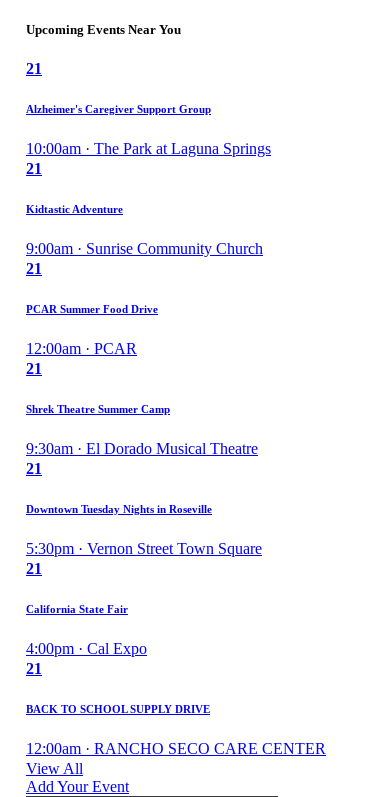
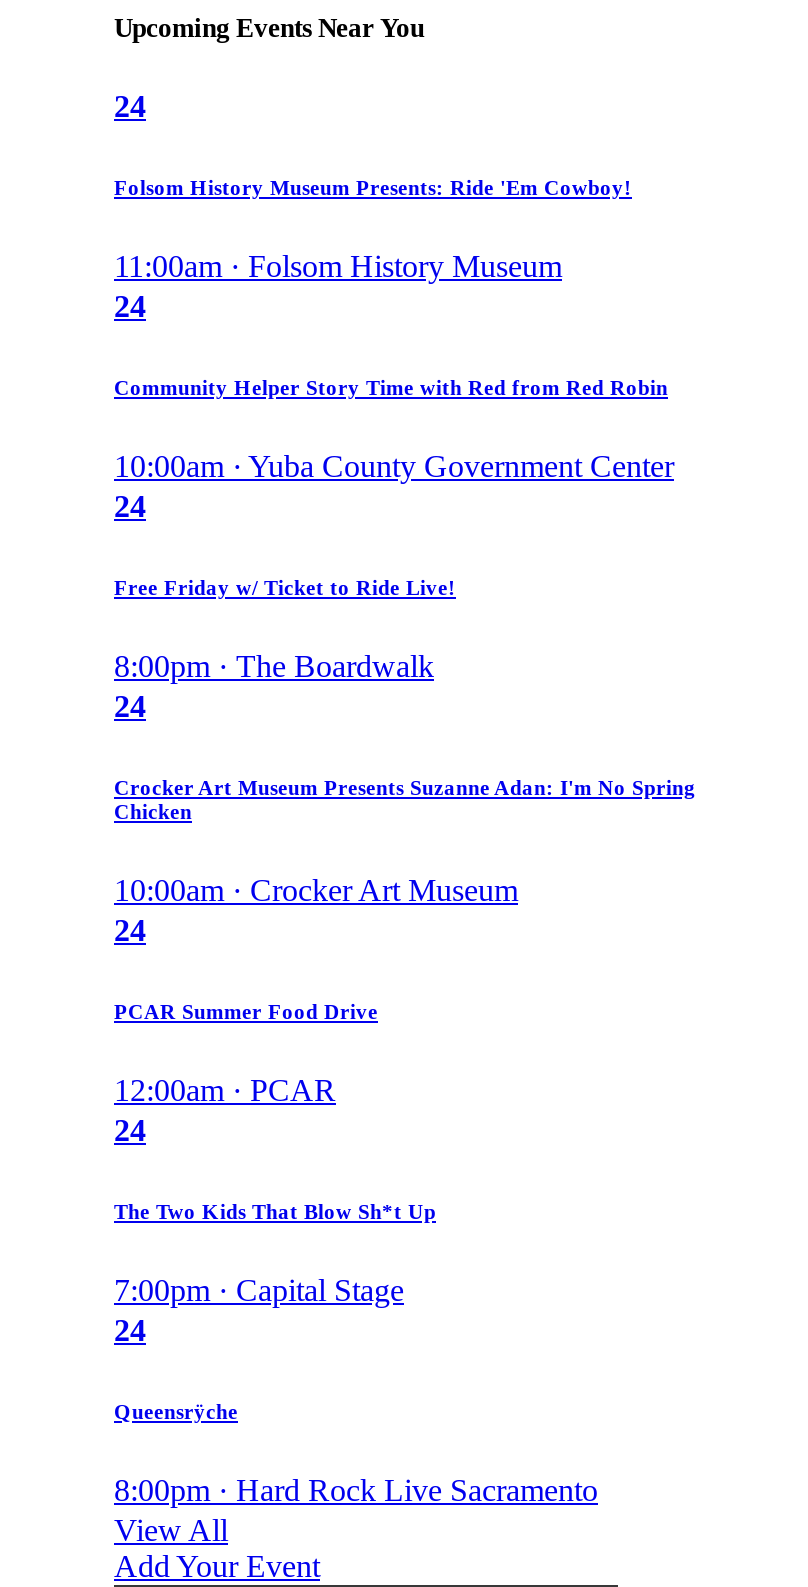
[26,60,271,277] 21 | Alzheimer's Caregiver Support Group | 10:00am · The Park at Laguna Springs | 21 | Kidtastic Adventure | 9:00am · Sunrise Community Church | 21 -> [114,89,696,946] 24 | Folsom History Museum Presents: Ride 'Em Cowboy! | 11:00am · Folsom History Museum | 24 | Community Helper Story Time with Red from Red Robin | 10:00am · Yuba County Government Center | 24 | Free Friday w/ Ticket to Ride Live! | 8:00pm · The Boardwalk | 24 | Crocker Art Museum Presents Suzanne Adan: I'm No Spring | Chicken | 10:00am · Crocker Art Museum | 24
moved [26,303,158,357] -> [114,998,378,1106]: PCAR Summer Food Drive | 12:00am · PCAR
[26,360,326,756] 21 | Shrek Theatre Summer Camp | 9:30am · El Dorado Musical Theatre | 21 | Downtown Tuesday Nights in Roseville | 5:30pm · Vernon Street Town Square | 21 | California State Fair | 4:00pm · Cal Expo | 21 | BACK TO SCHOOL SUPPLY DRIVE | 12:00am · RANCHO SECO CARE CENTER -> [114,1112,598,1506] 24 | The Two Kids That Blow Sh*t Up | 7:00pm · Capital Stage | 24 | Queensrÿche | 8:00pm · Hard Rock Live Sacramento

